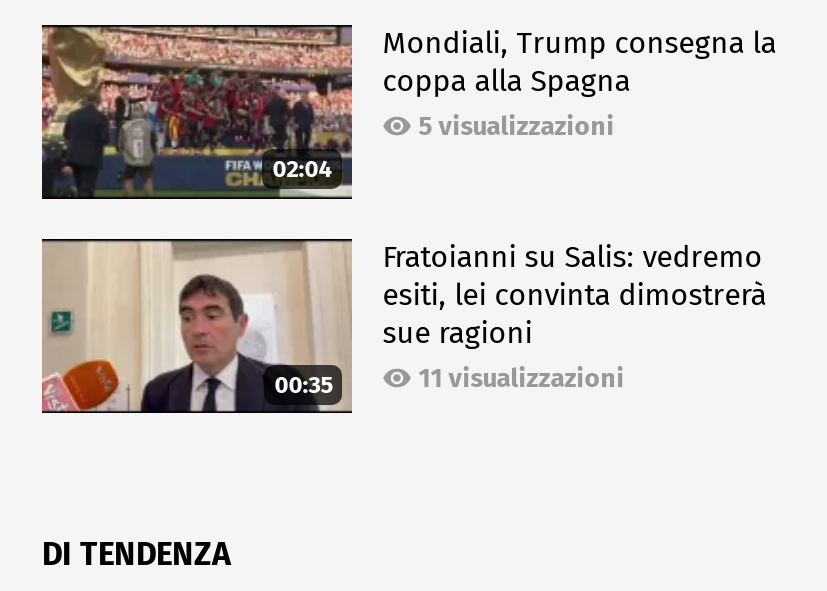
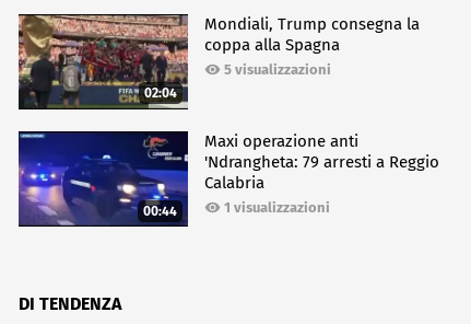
[40,239,354,413] [image] | 00:35 -> [17,131,189,227] [image] | 00:44
[382,240,766,394] Fratoianni su Salis: vedremo | esiti, lei convinta dimostrerà | sue ragioni | 11 visualizzazioni -> [205,132,440,216] Maxi operazione anti | 'Ndrangheta: 79 arresti a Reggio | Calabria | 1 visualizzazioni

